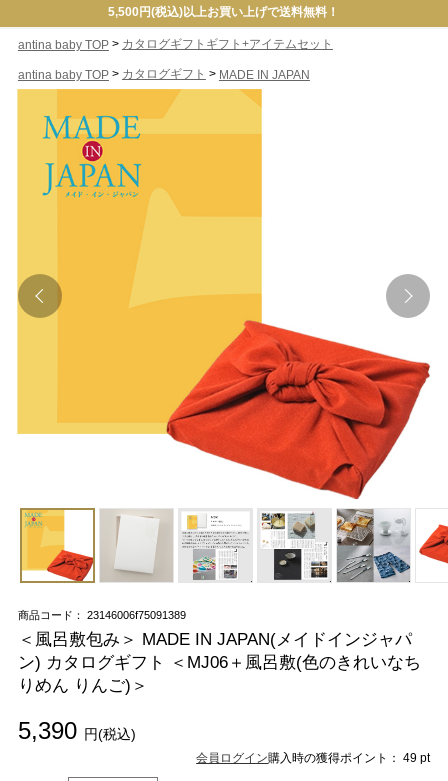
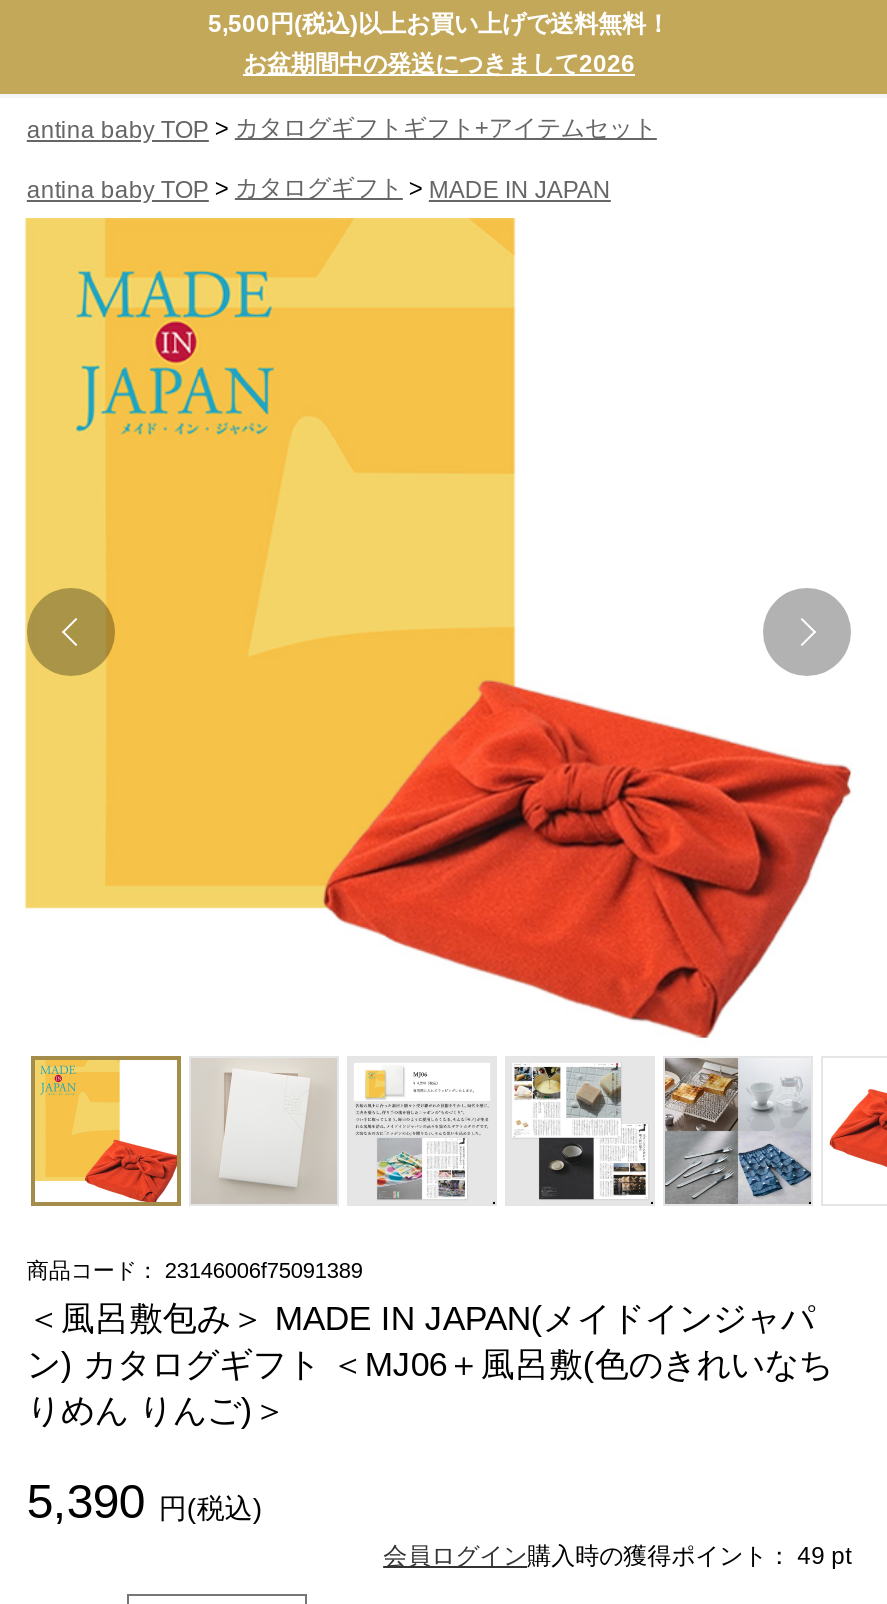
none -> [243,50,635,78] お盆期間中の発送につきまして2026

